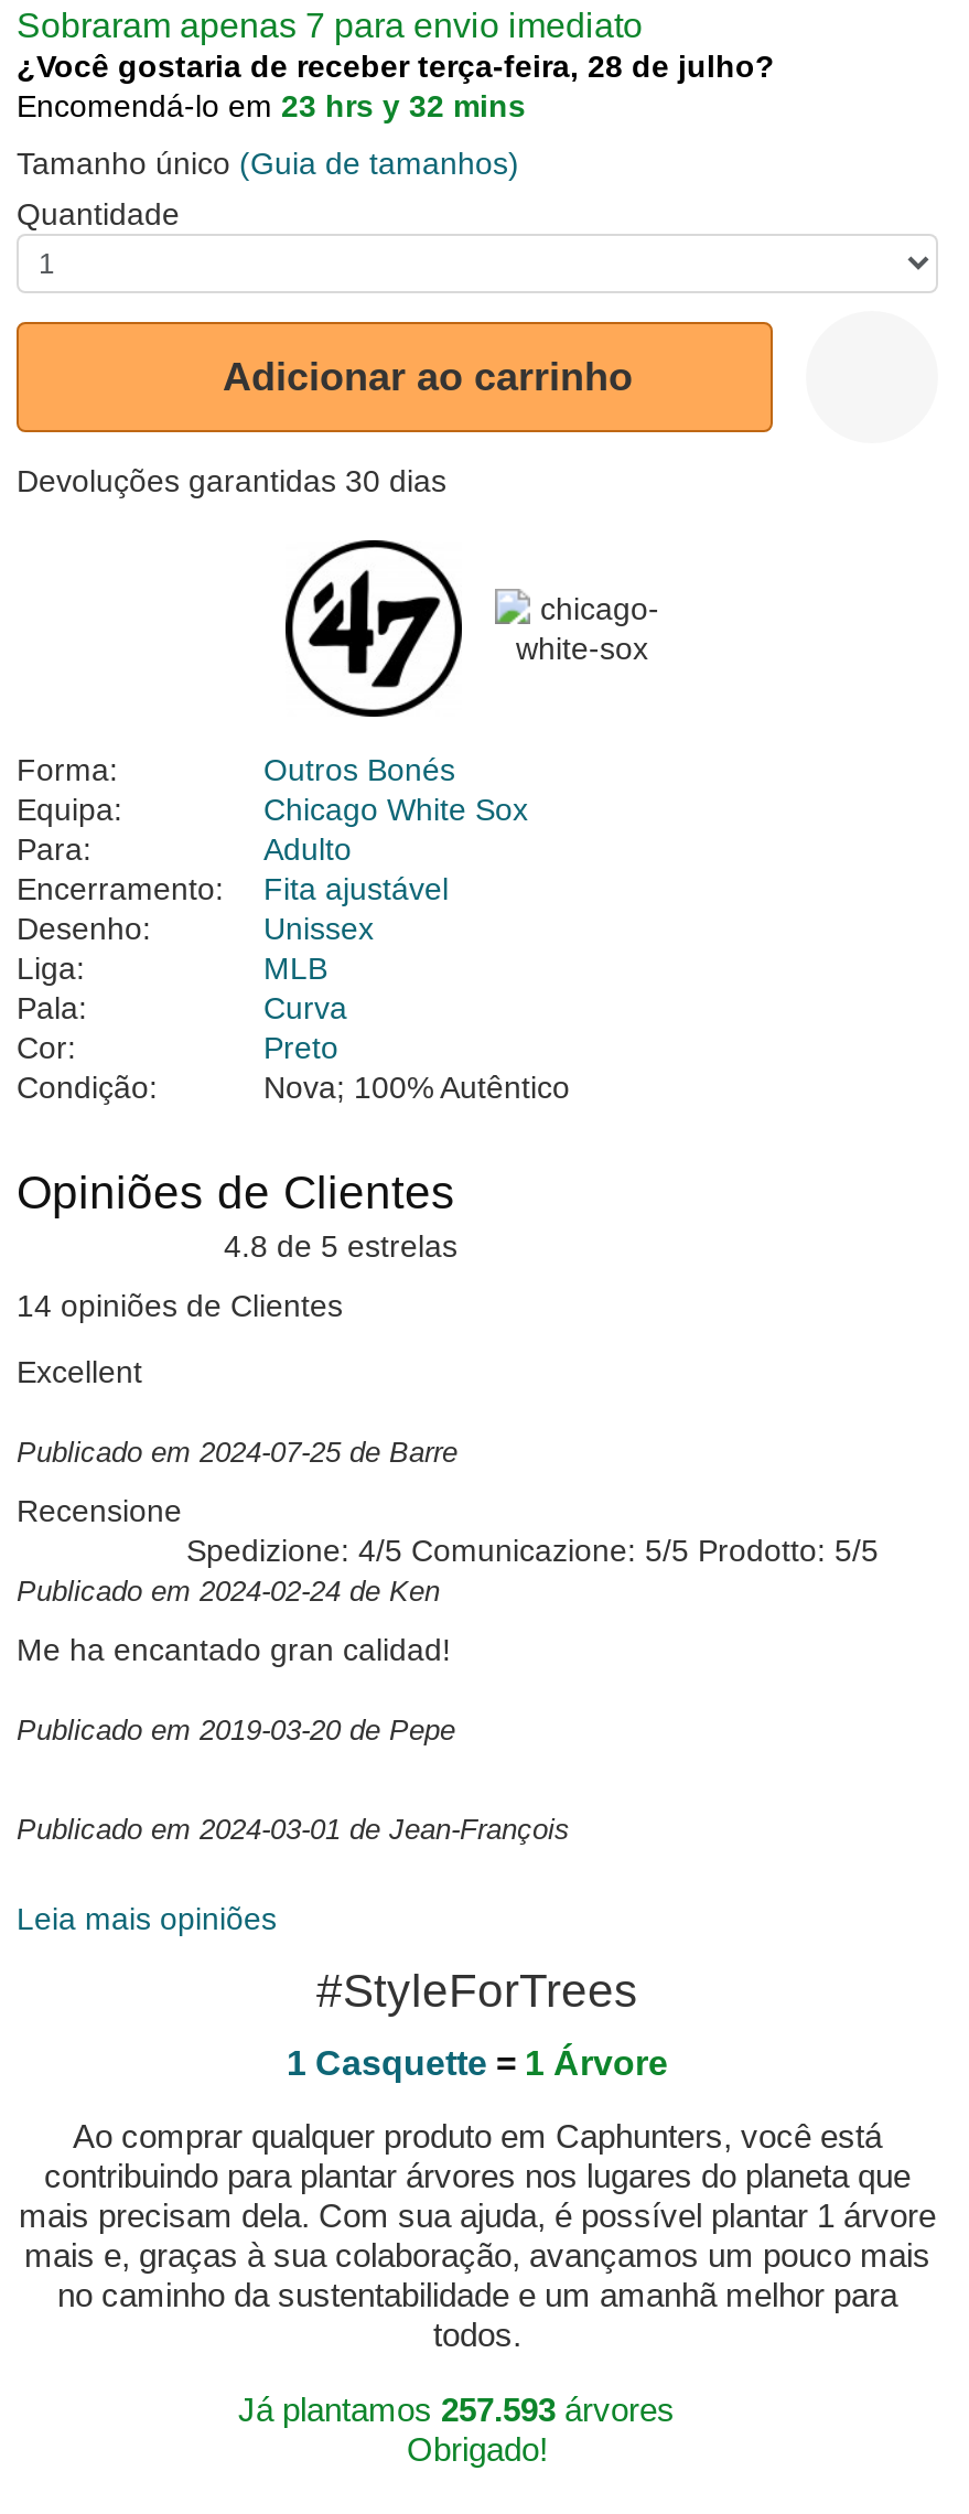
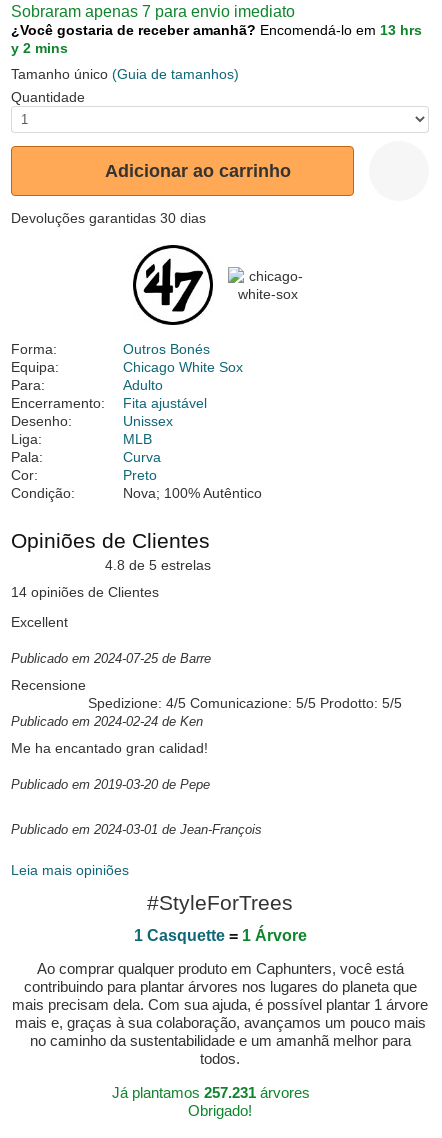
[17,49,775,124] ¿Você gostaria de receber terça-feira, 28 de julho? | Encomendá-lo em 23 hrs y 32 mins -> [11,22,422,56] ¿Você gostaria de receber amanhã? Encomendá-lo em 13 hrs | y 2 mins
[238,2391,683,2429] Já plantamos 257.593 árvores -> [111,1084,313,1101] Já plantamos 257.231 árvores

